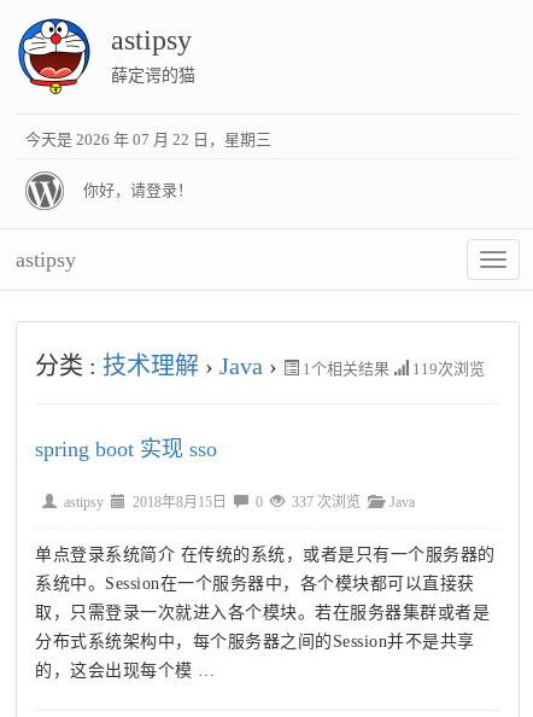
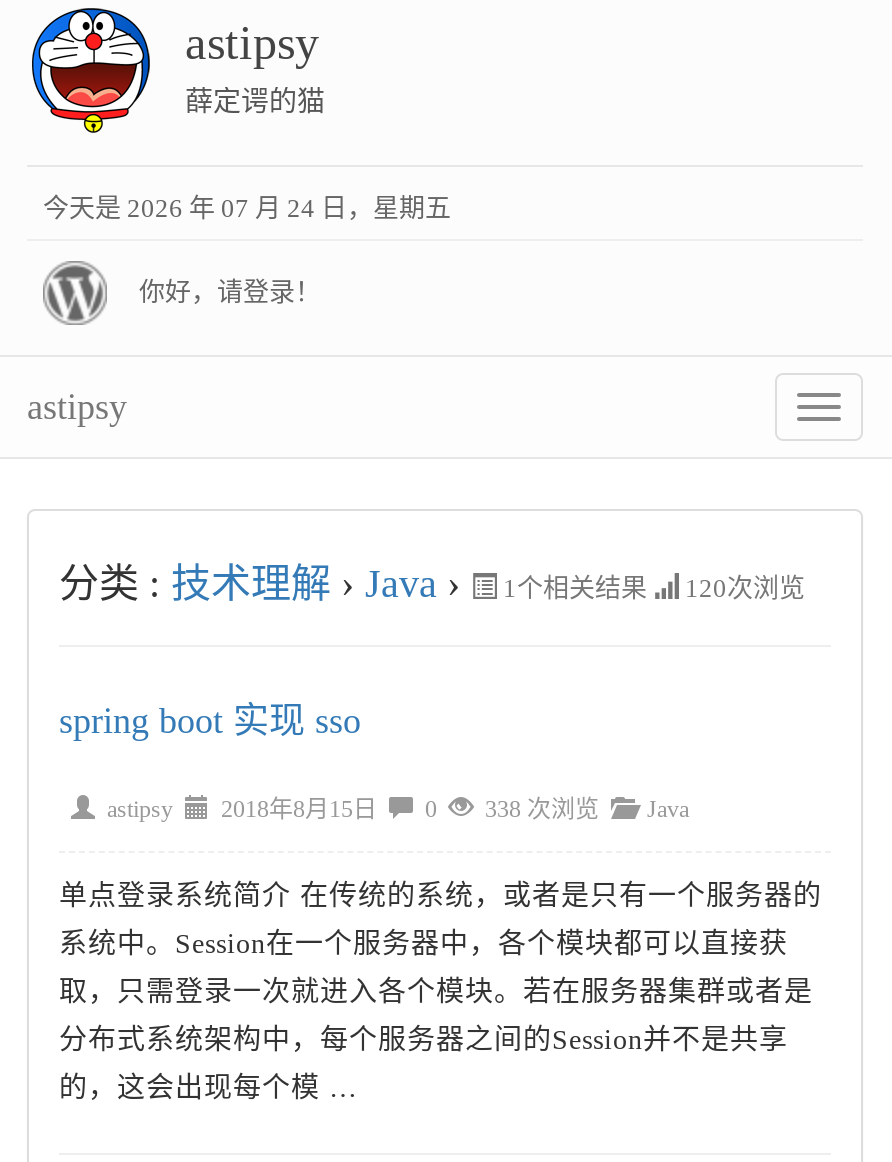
[25,130,271,148] 今天是 2026 年 07 月 22 日，星期三 -> [43,193,451,223] 今天是 2026 年 07 月 24 日，星期五
[35,352,485,379] 分类 :技术理解› Java › 1个相关结果 119次浏览 -> [59,561,805,605] 分类 :技术理解› Java › 1个相关结果 120次浏览
[64,494,415,511] astipsy 2018年8月15日 0 337 次浏览 Java -> [107,795,689,823] astipsy 2018年8月15日 0 338 次浏览 Java

